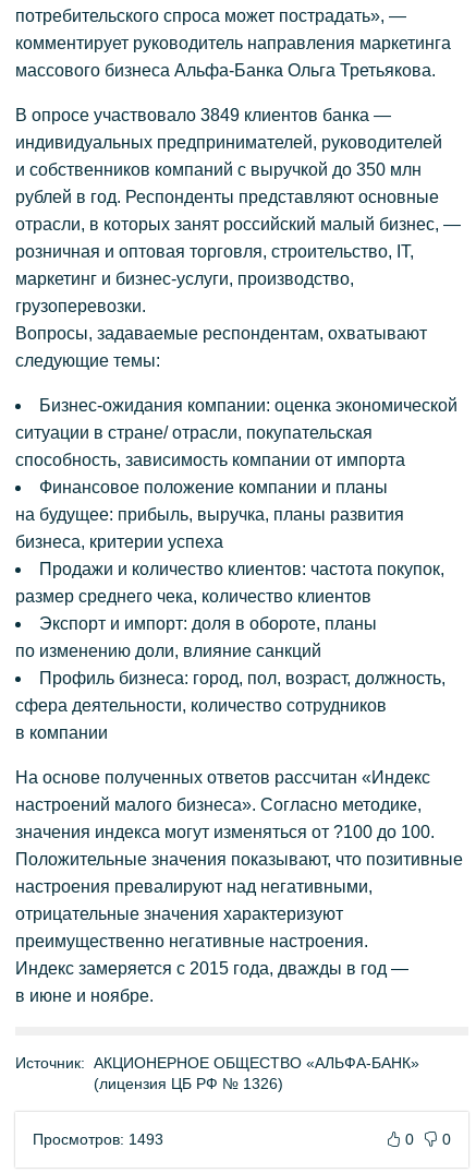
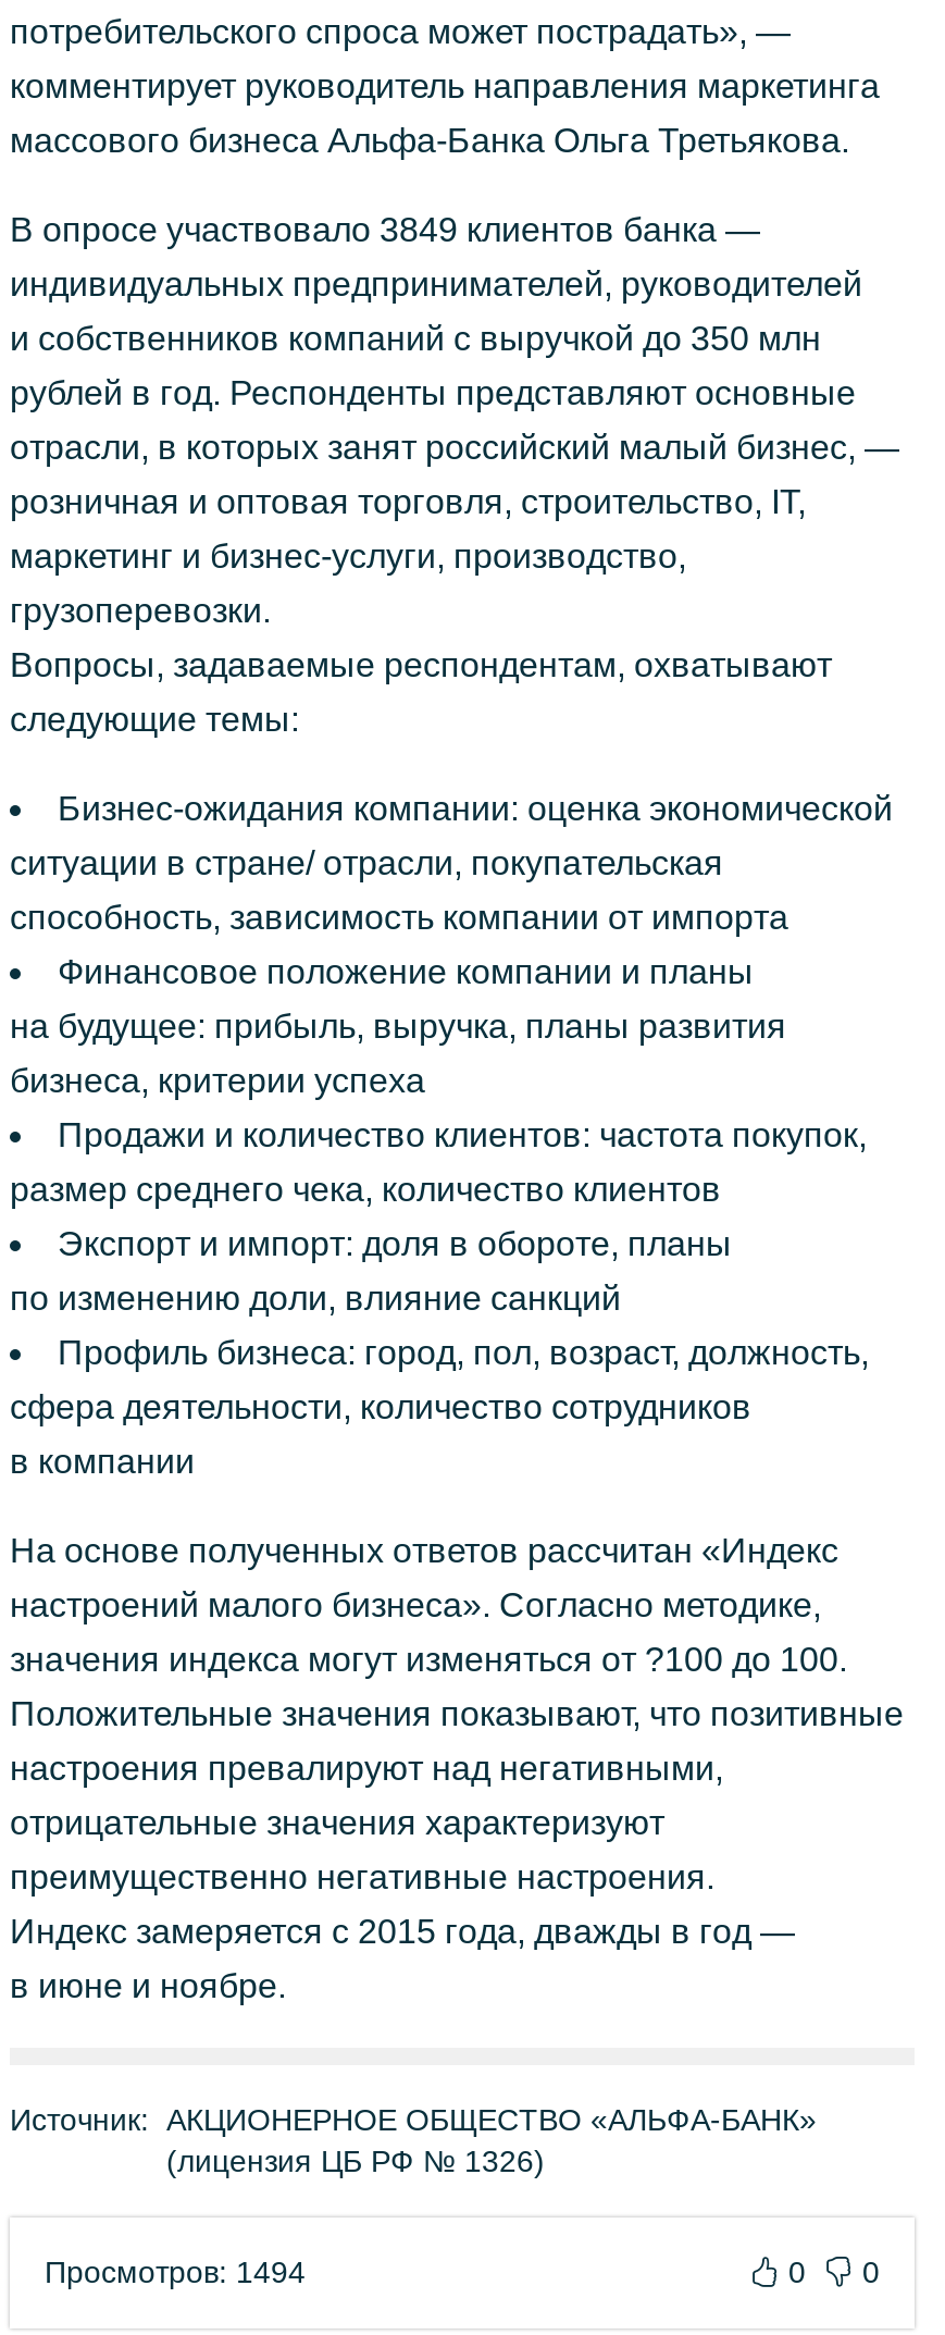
[33,1130,163,1148] Просмотров: 1493 -> [45,2254,306,2289] Просмотров: 1494

